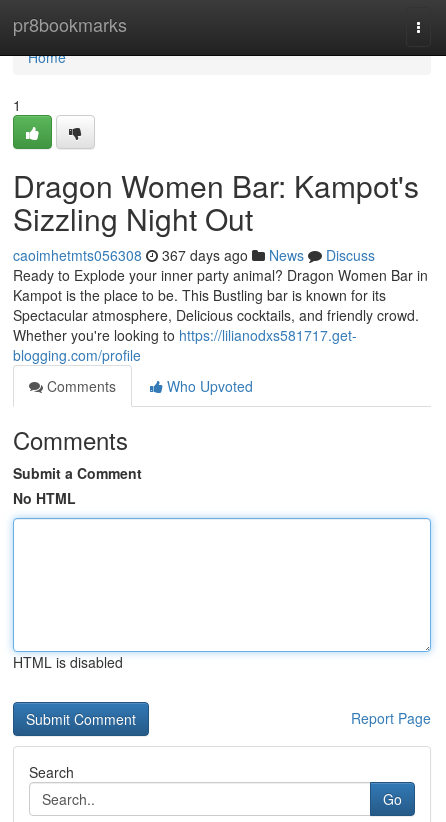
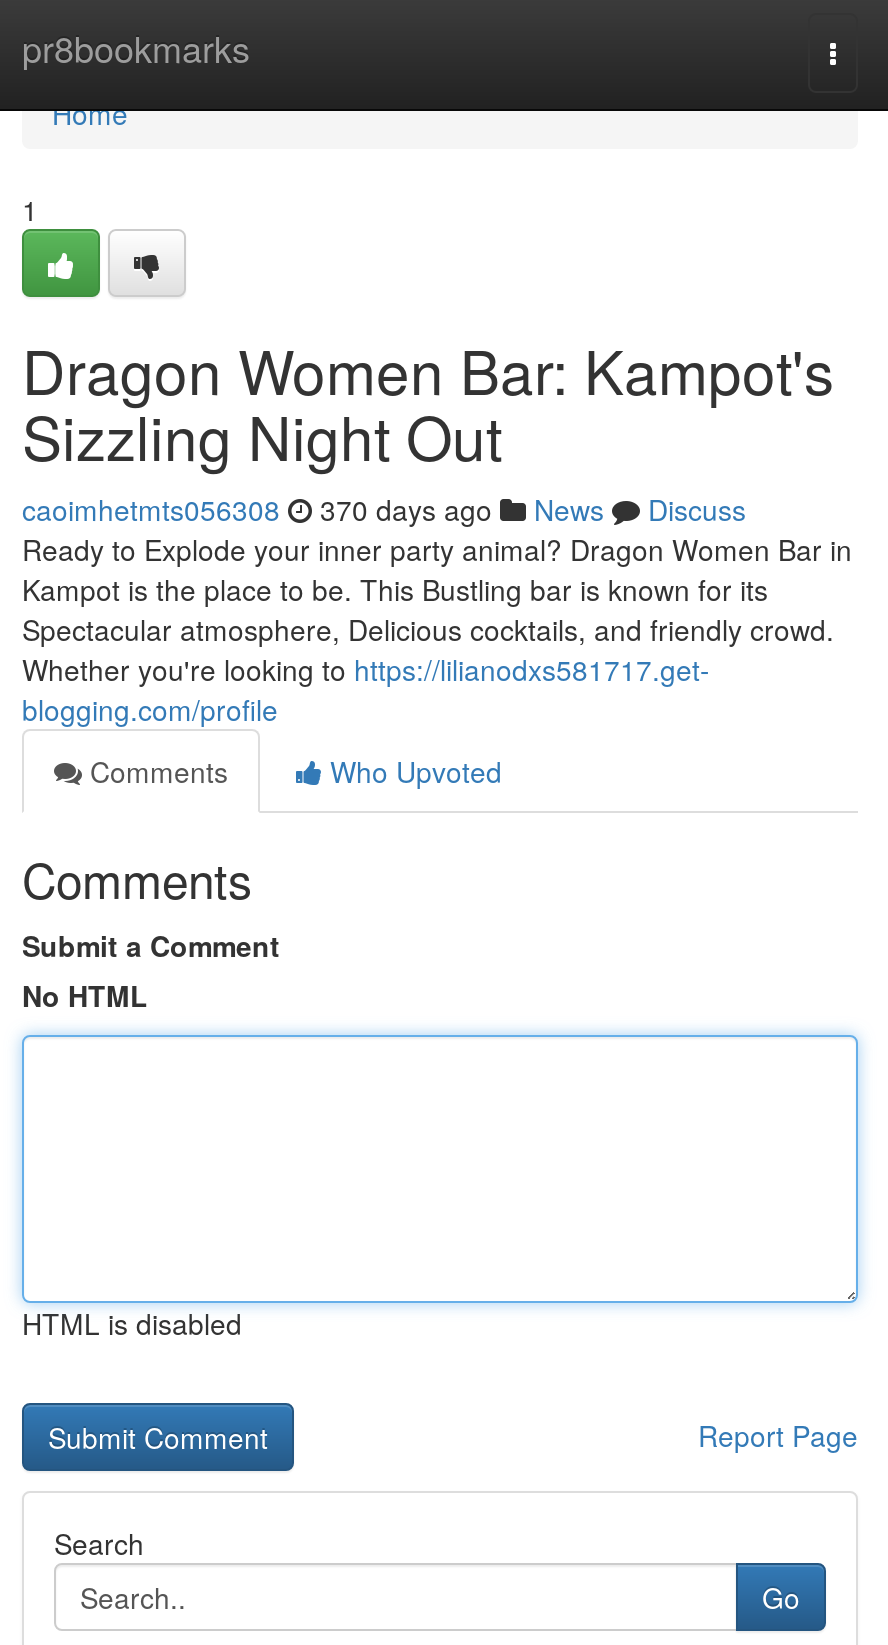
[13,245,375,265] caoimhetmts056308 367 days ago News Discuss -> [22,489,746,529] caoimhetmts056308 370 days ago News Discuss

